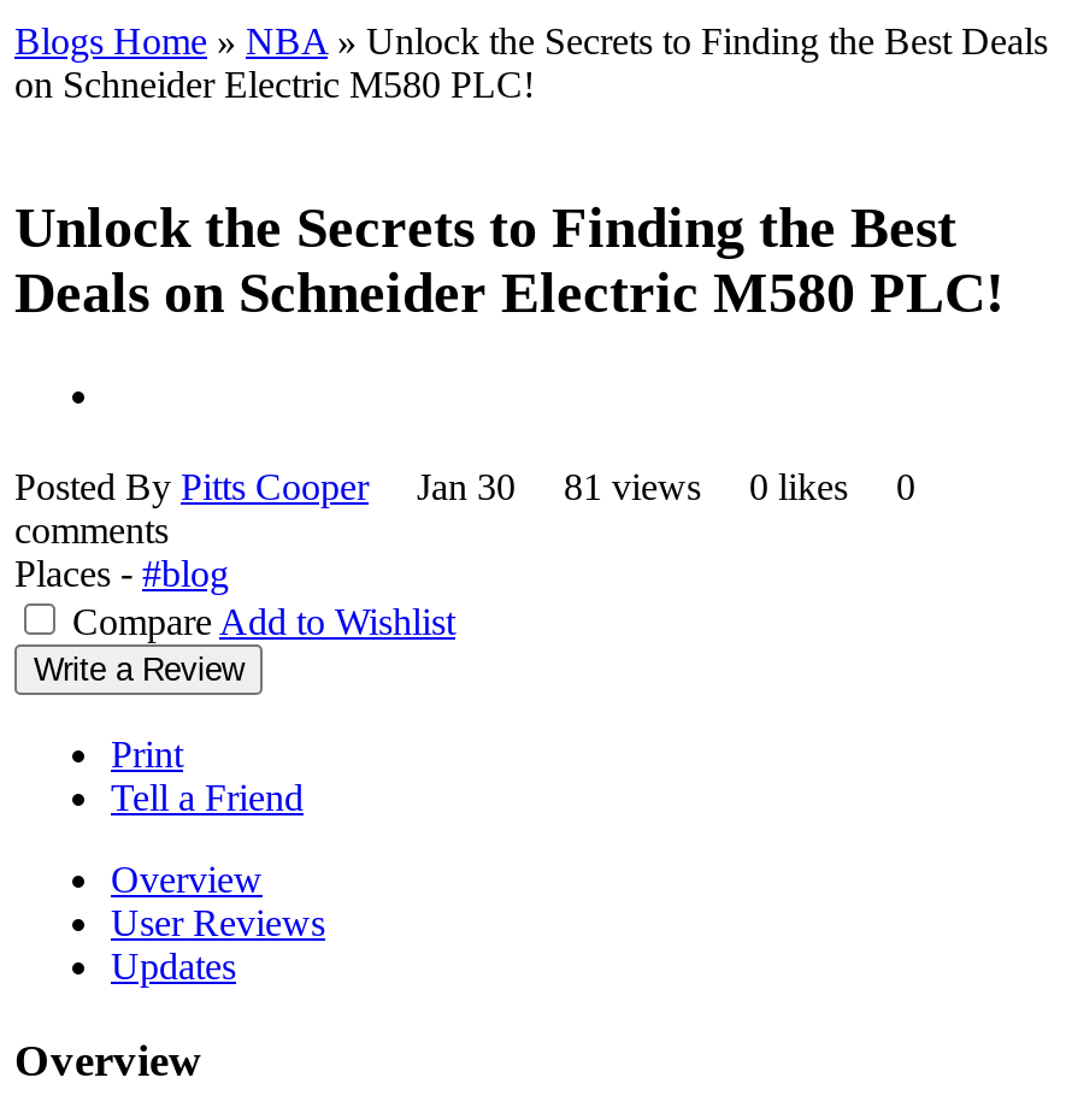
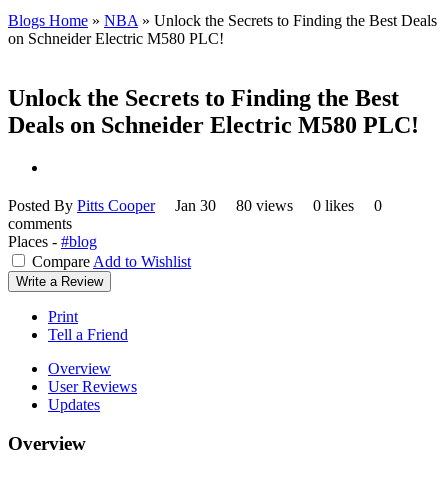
[14,467,915,508] Posted By Pitts Cooper Jan 30 81 views 0 likes 0 -> [8,197,382,214] Posted By Pitts Cooper Jan 30 80 views 0 likes 0

